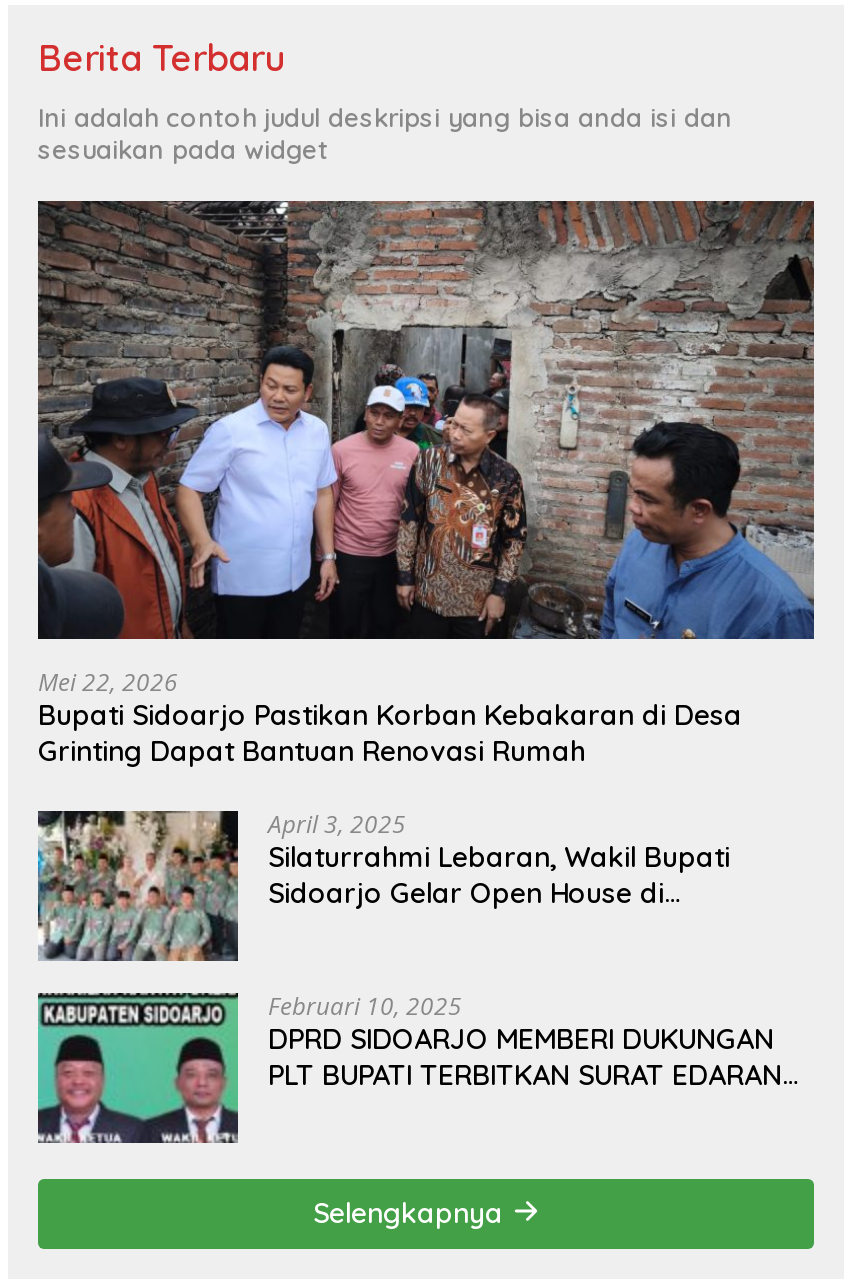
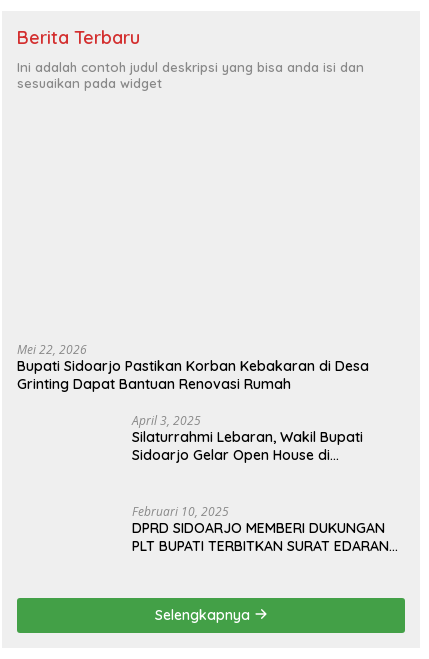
[36,199,816,641] [image] -> none
[36,809,240,963] [image] -> none
[36,991,240,1145] [image] -> none

